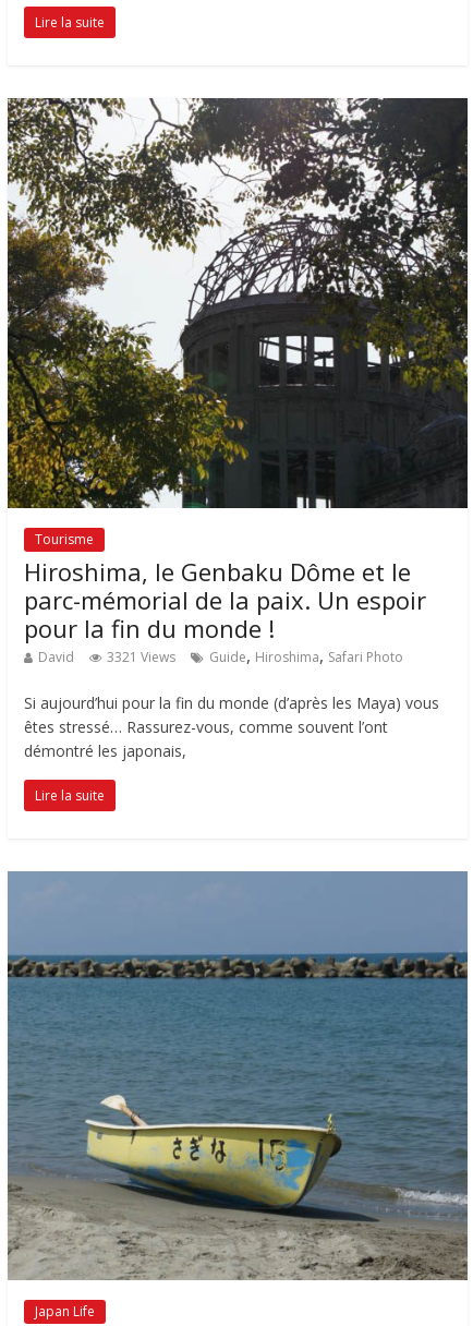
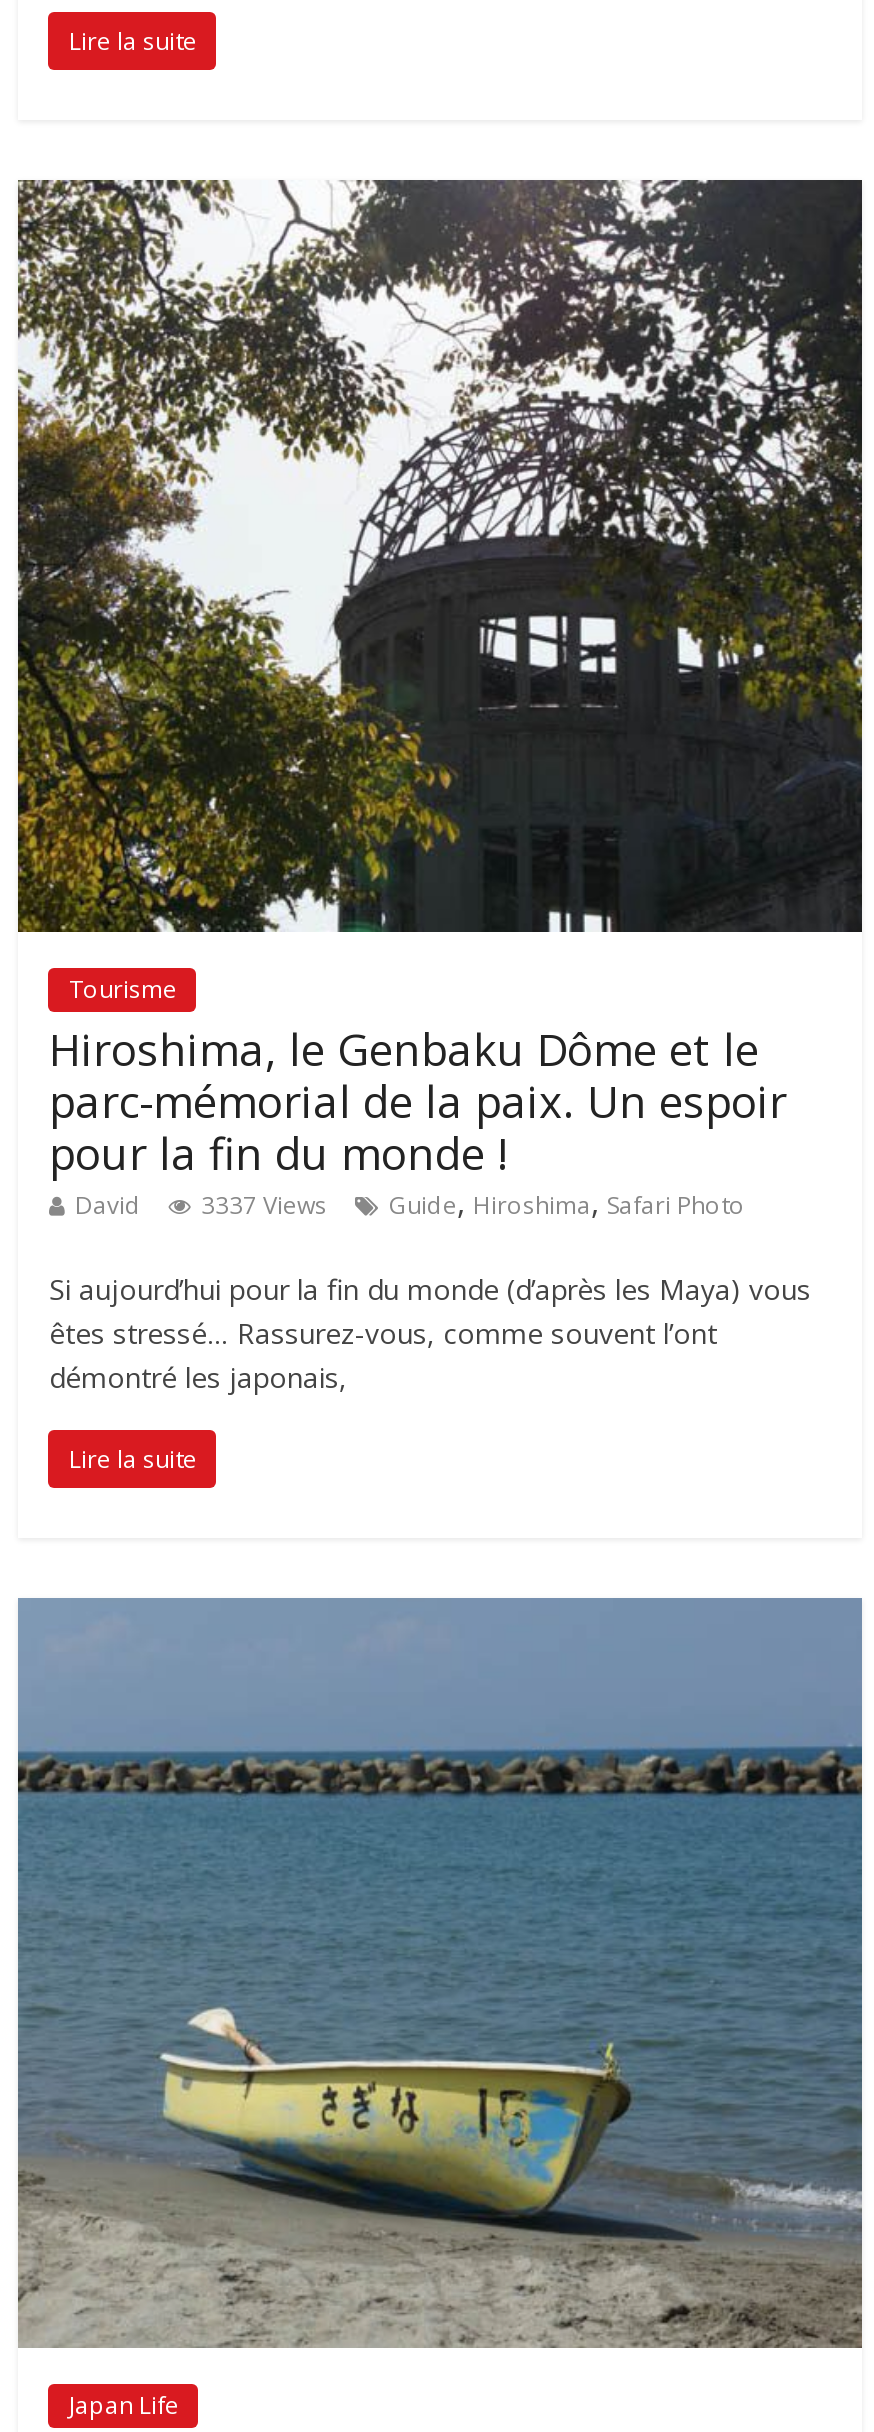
[39,643,404,667] David 3321 Views Guide, Hiroshima, Safari Photo -> [75,1179,745,1223] David 3337 Views Guide, Hiroshima, Safari Photo

